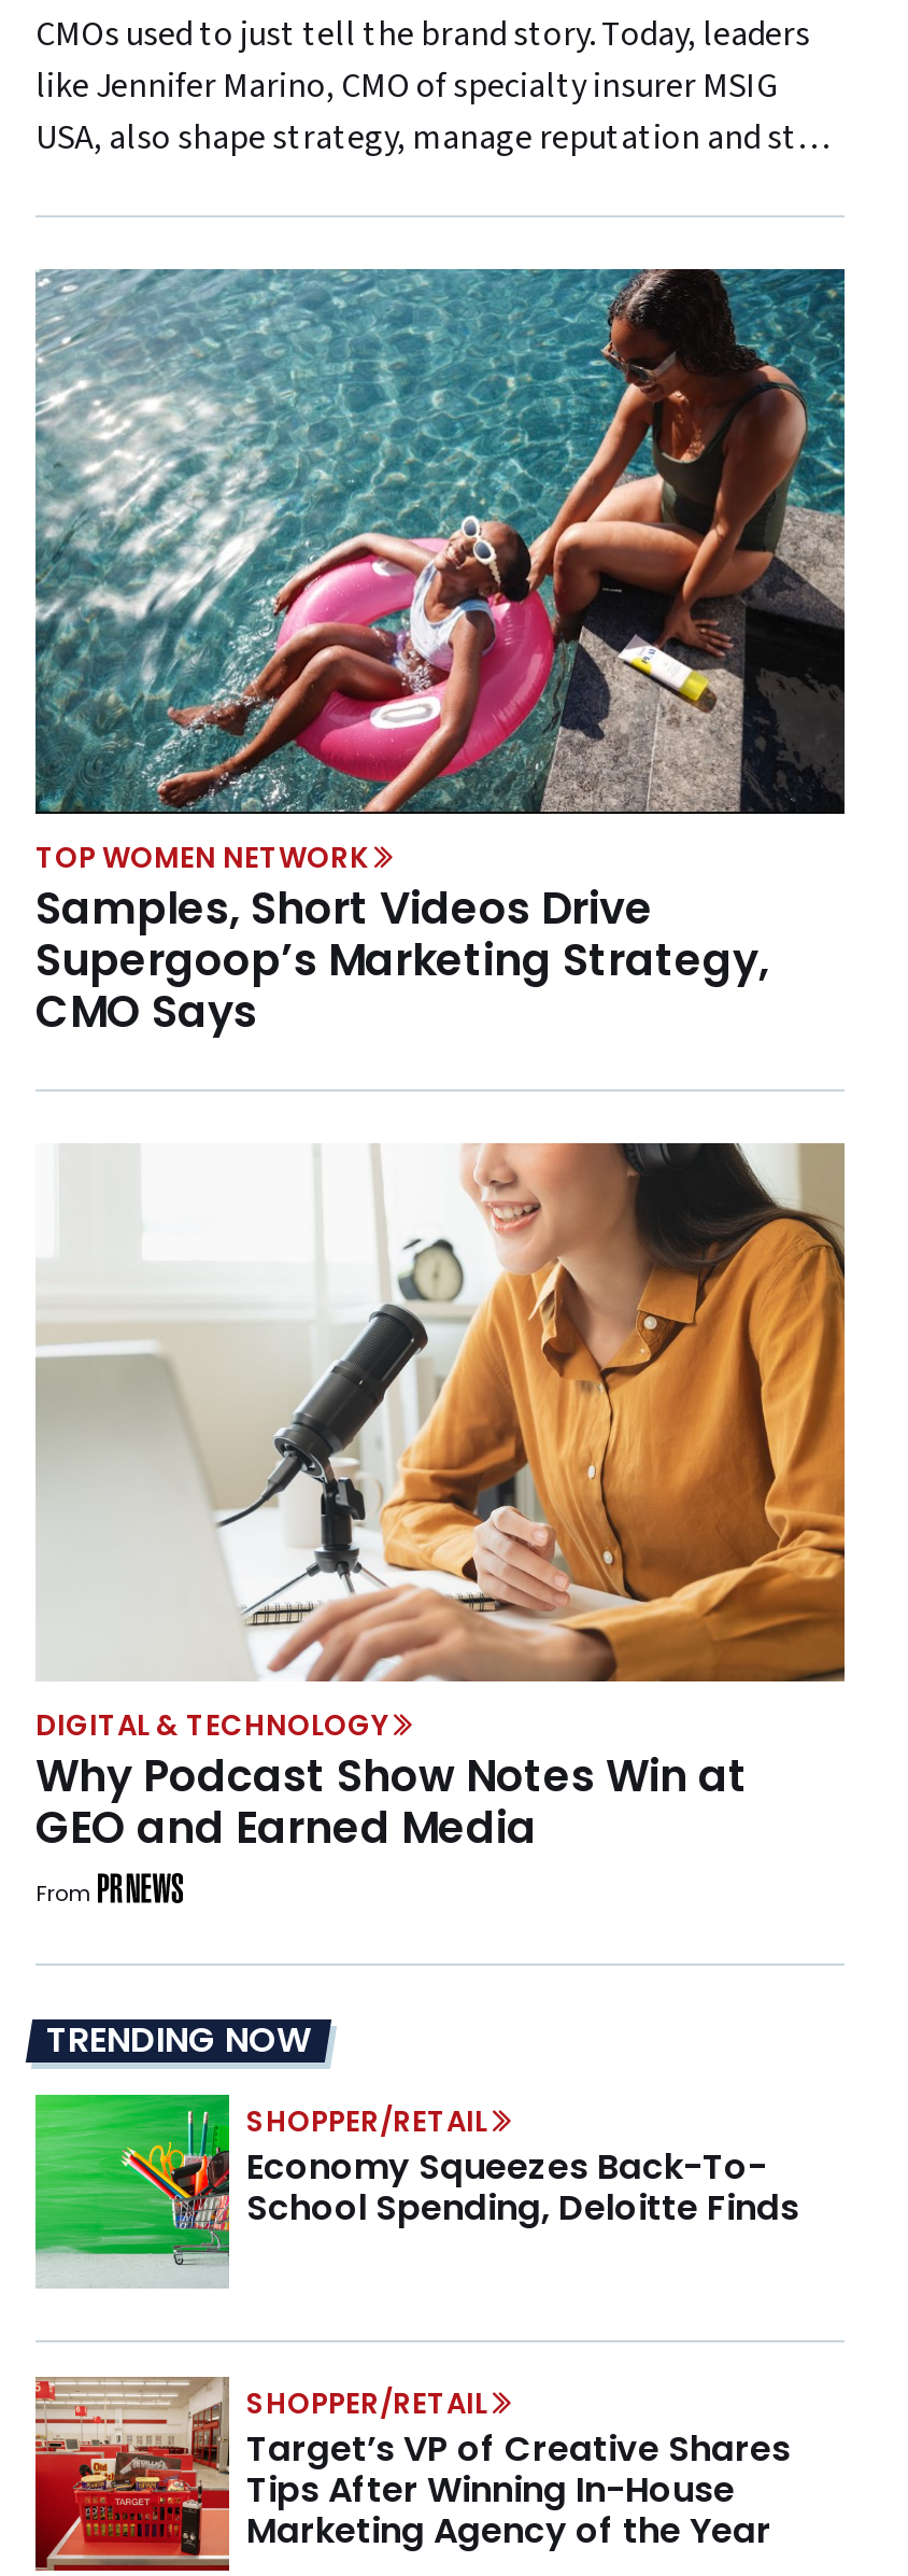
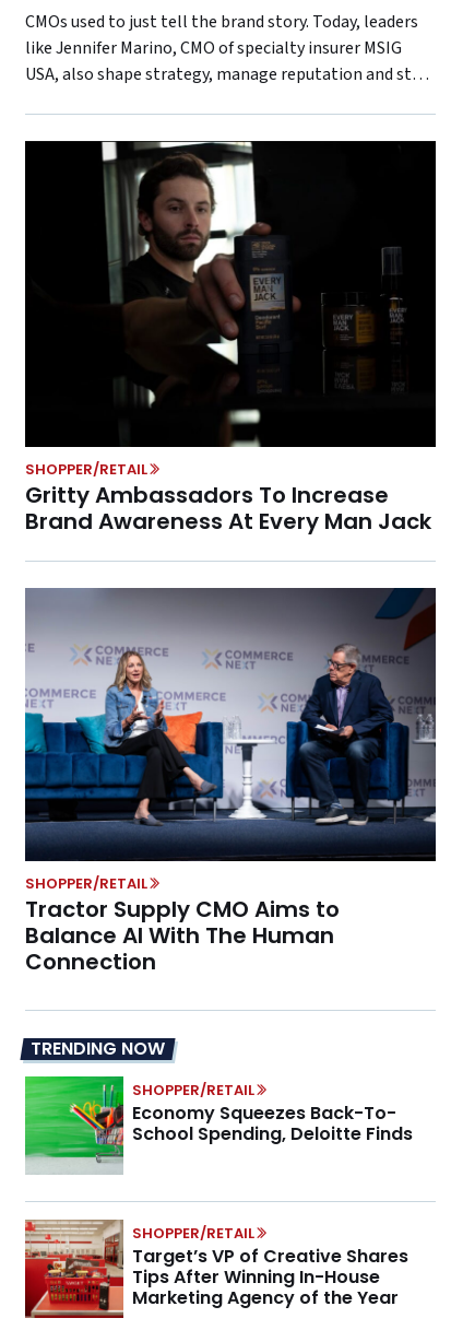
[33,267,847,1041] [image] | TOP WOMEN NETWORK | Samples, Short Videos Drive | Supergoop’s Marketing Strategy, | CMO Says -> [24,140,437,536] [image] | SHOPPER/RETAIL | Gritty Ambassadors To Increase | Brand Awareness At Every Man Jack
[36,1141,847,1910] [image] | DIGITAL & TECHNOLOGY | Why Podcast Show Notes Win at | GEO and Earned Media | From -> [24,587,437,977] [image] | SHOPPER/RETAIL | Tractor Supply CMO Aims to | Balance AI With The Human | Connection

